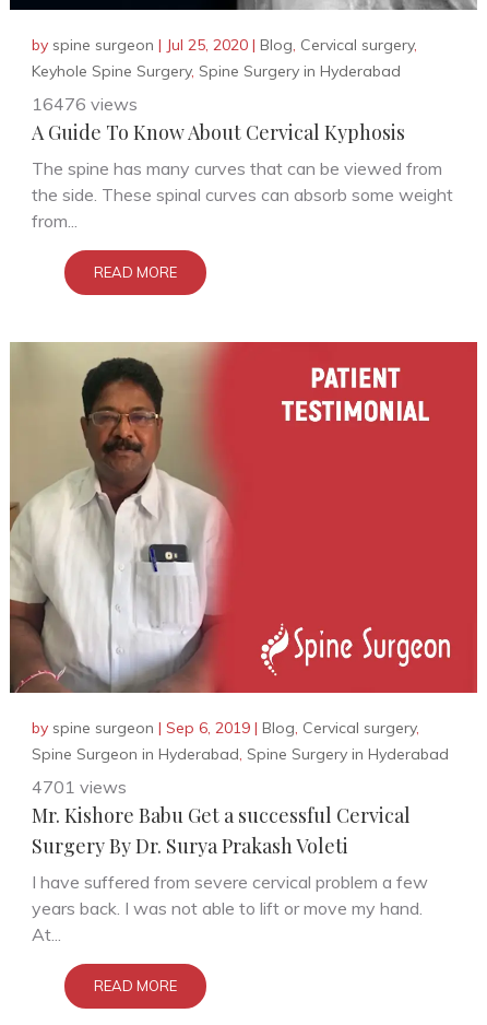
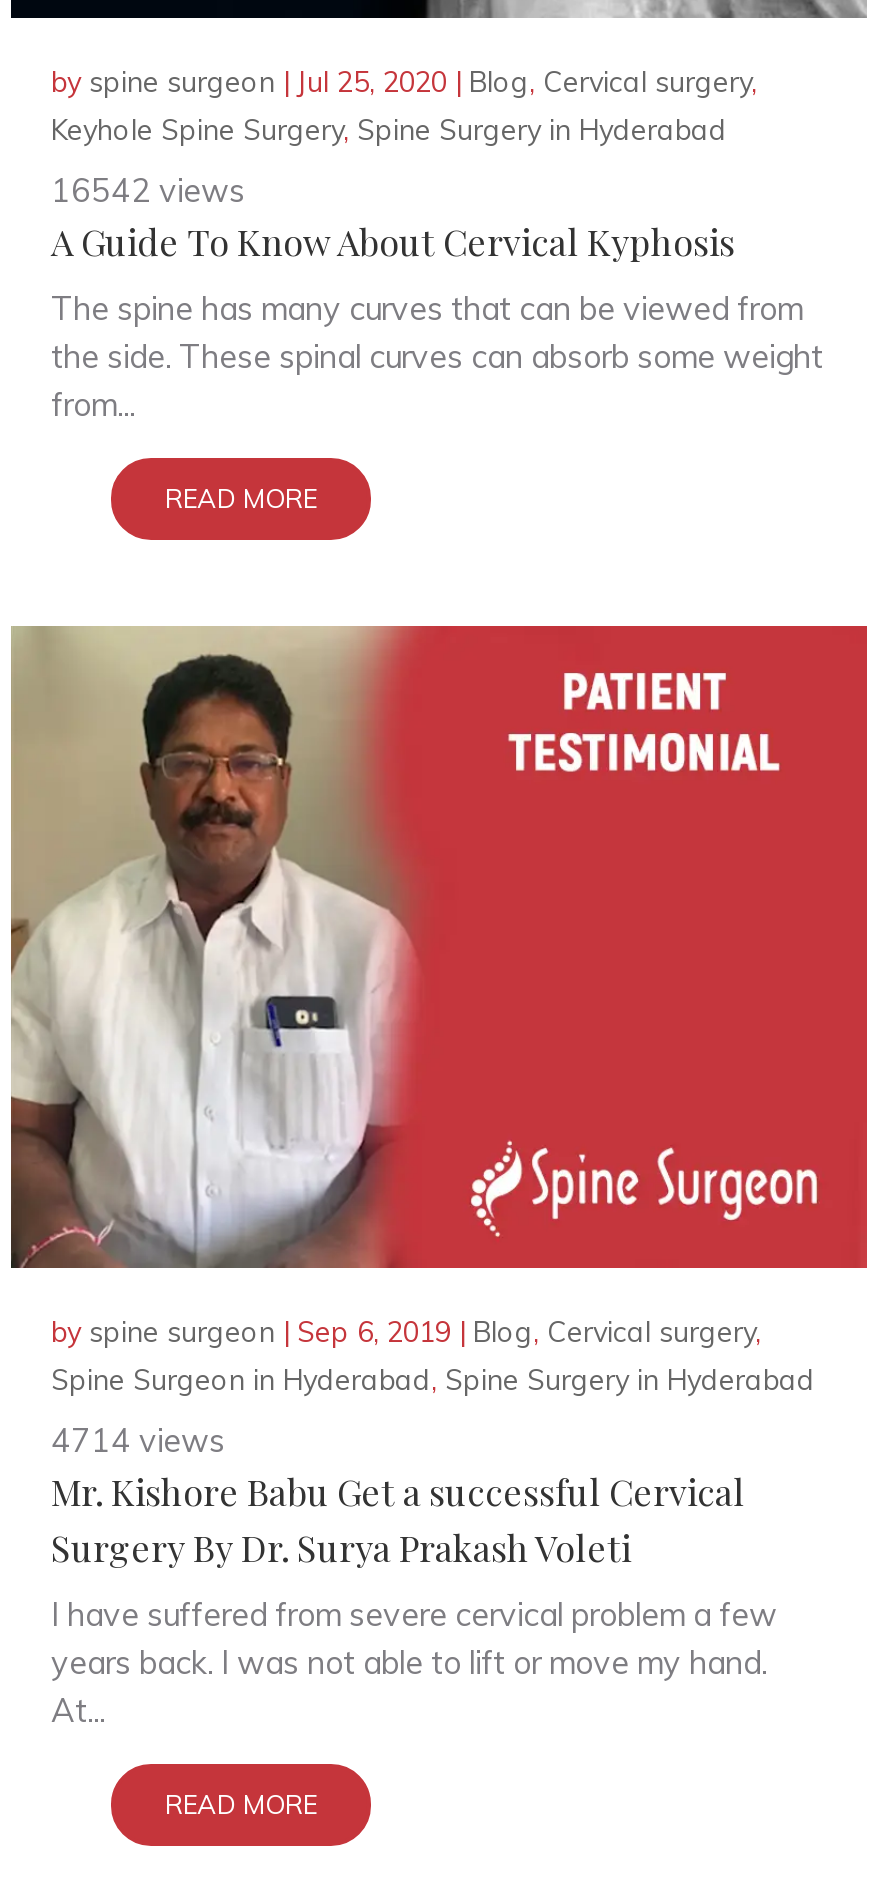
[32,93,138,115] 16476 views -> [51,170,245,210] 16542 views
[32,776,127,798] 4701 views -> [51,1420,225,1460] 4714 views

